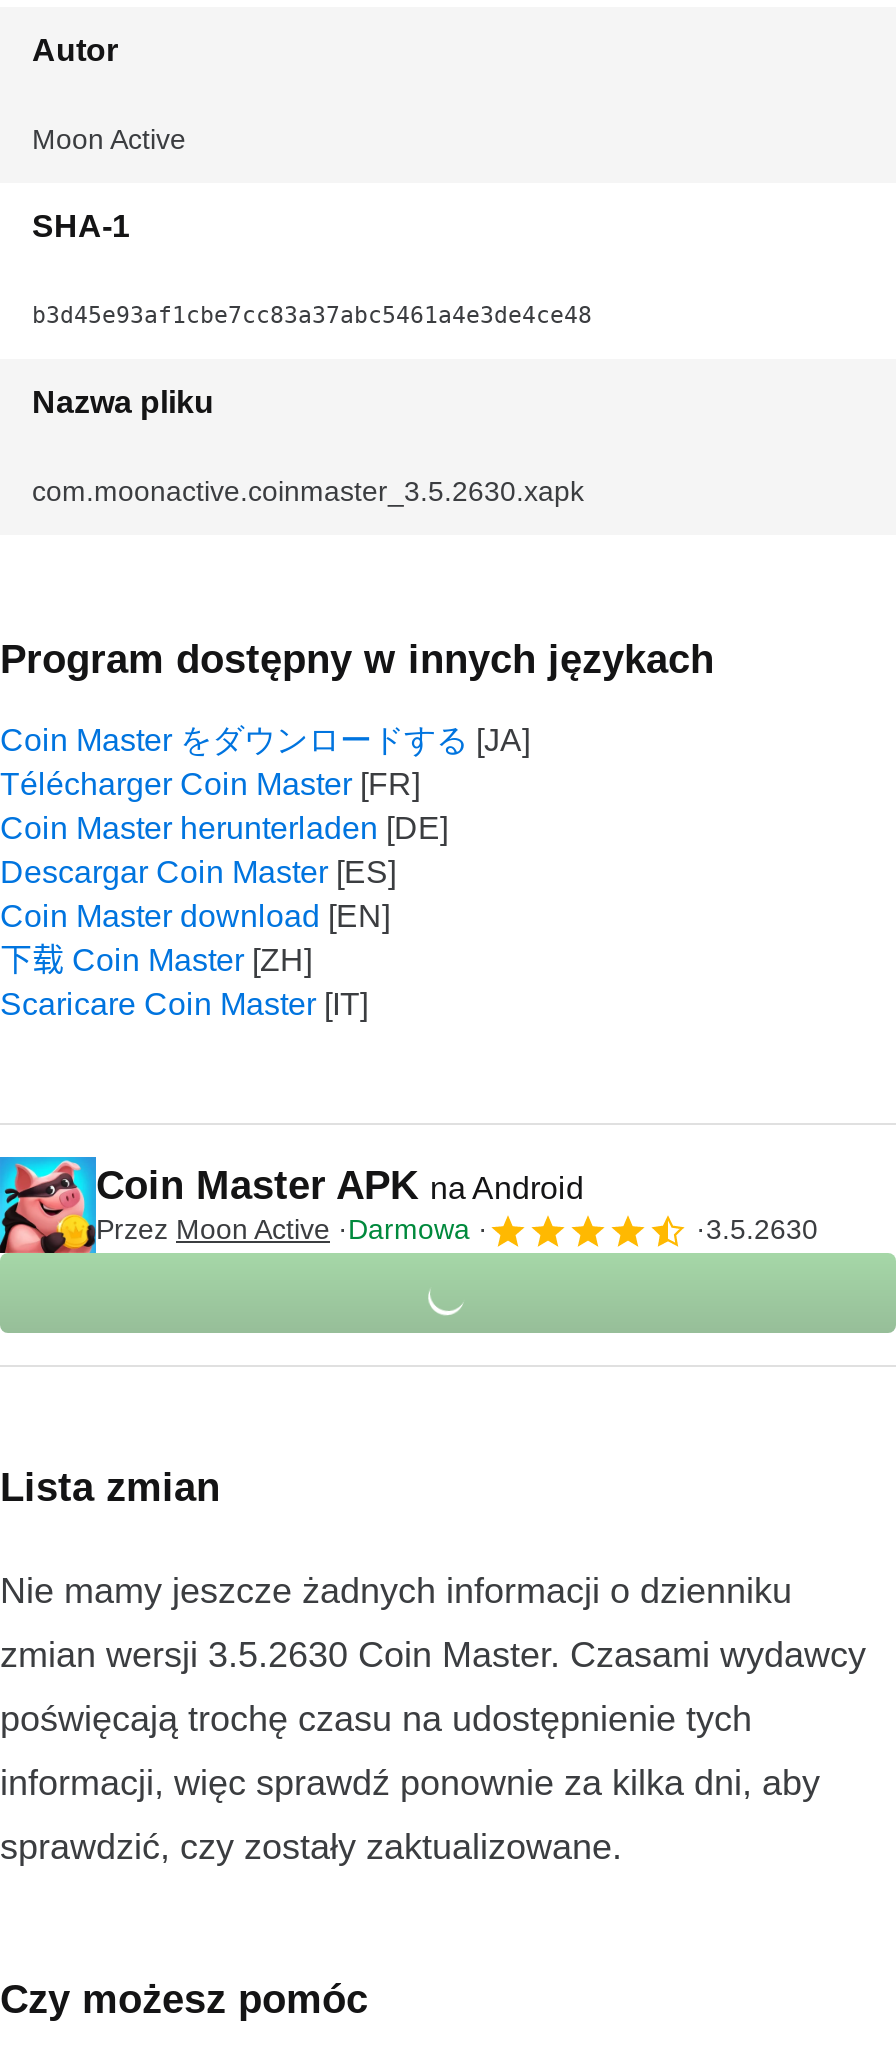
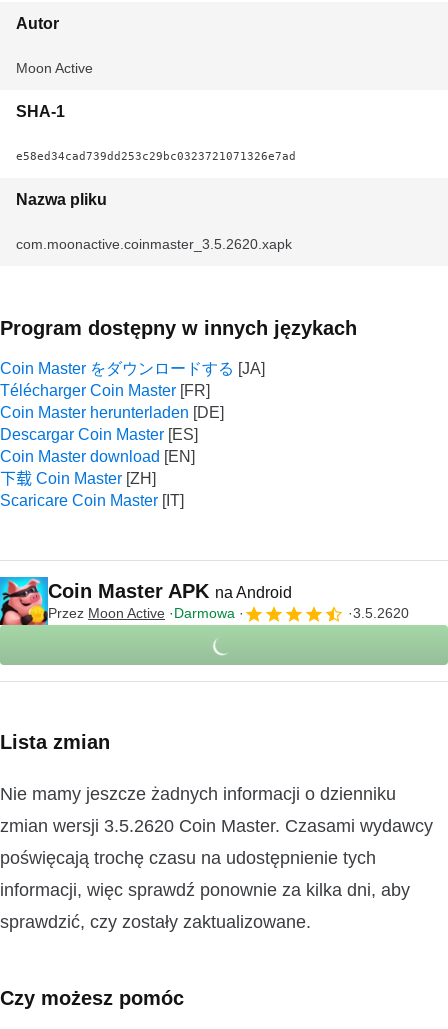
[32,301,592,329] b3d45e93af1cbe7cc83a37abc5461a4e3de4ce48 -> [16,149,296,163] e58ed34cad739dd253c29bc0323721071326e7ad
[32,475,584,507] com.moonactive.coinmaster_3.5.2630.xapk -> [16,236,292,252] com.moonactive.coinmaster_3.5.2620.xapk
[706,1213,818,1245] 3.5.2630 -> [353,605,409,621] 3.5.2620
[0,1635,866,1675] zmian wersji 3.5.2630 Coin Master. Czasami wydawcy -> [0,816,433,836] zmian wersji 3.5.2620 Coin Master. Czasami wydawcy

